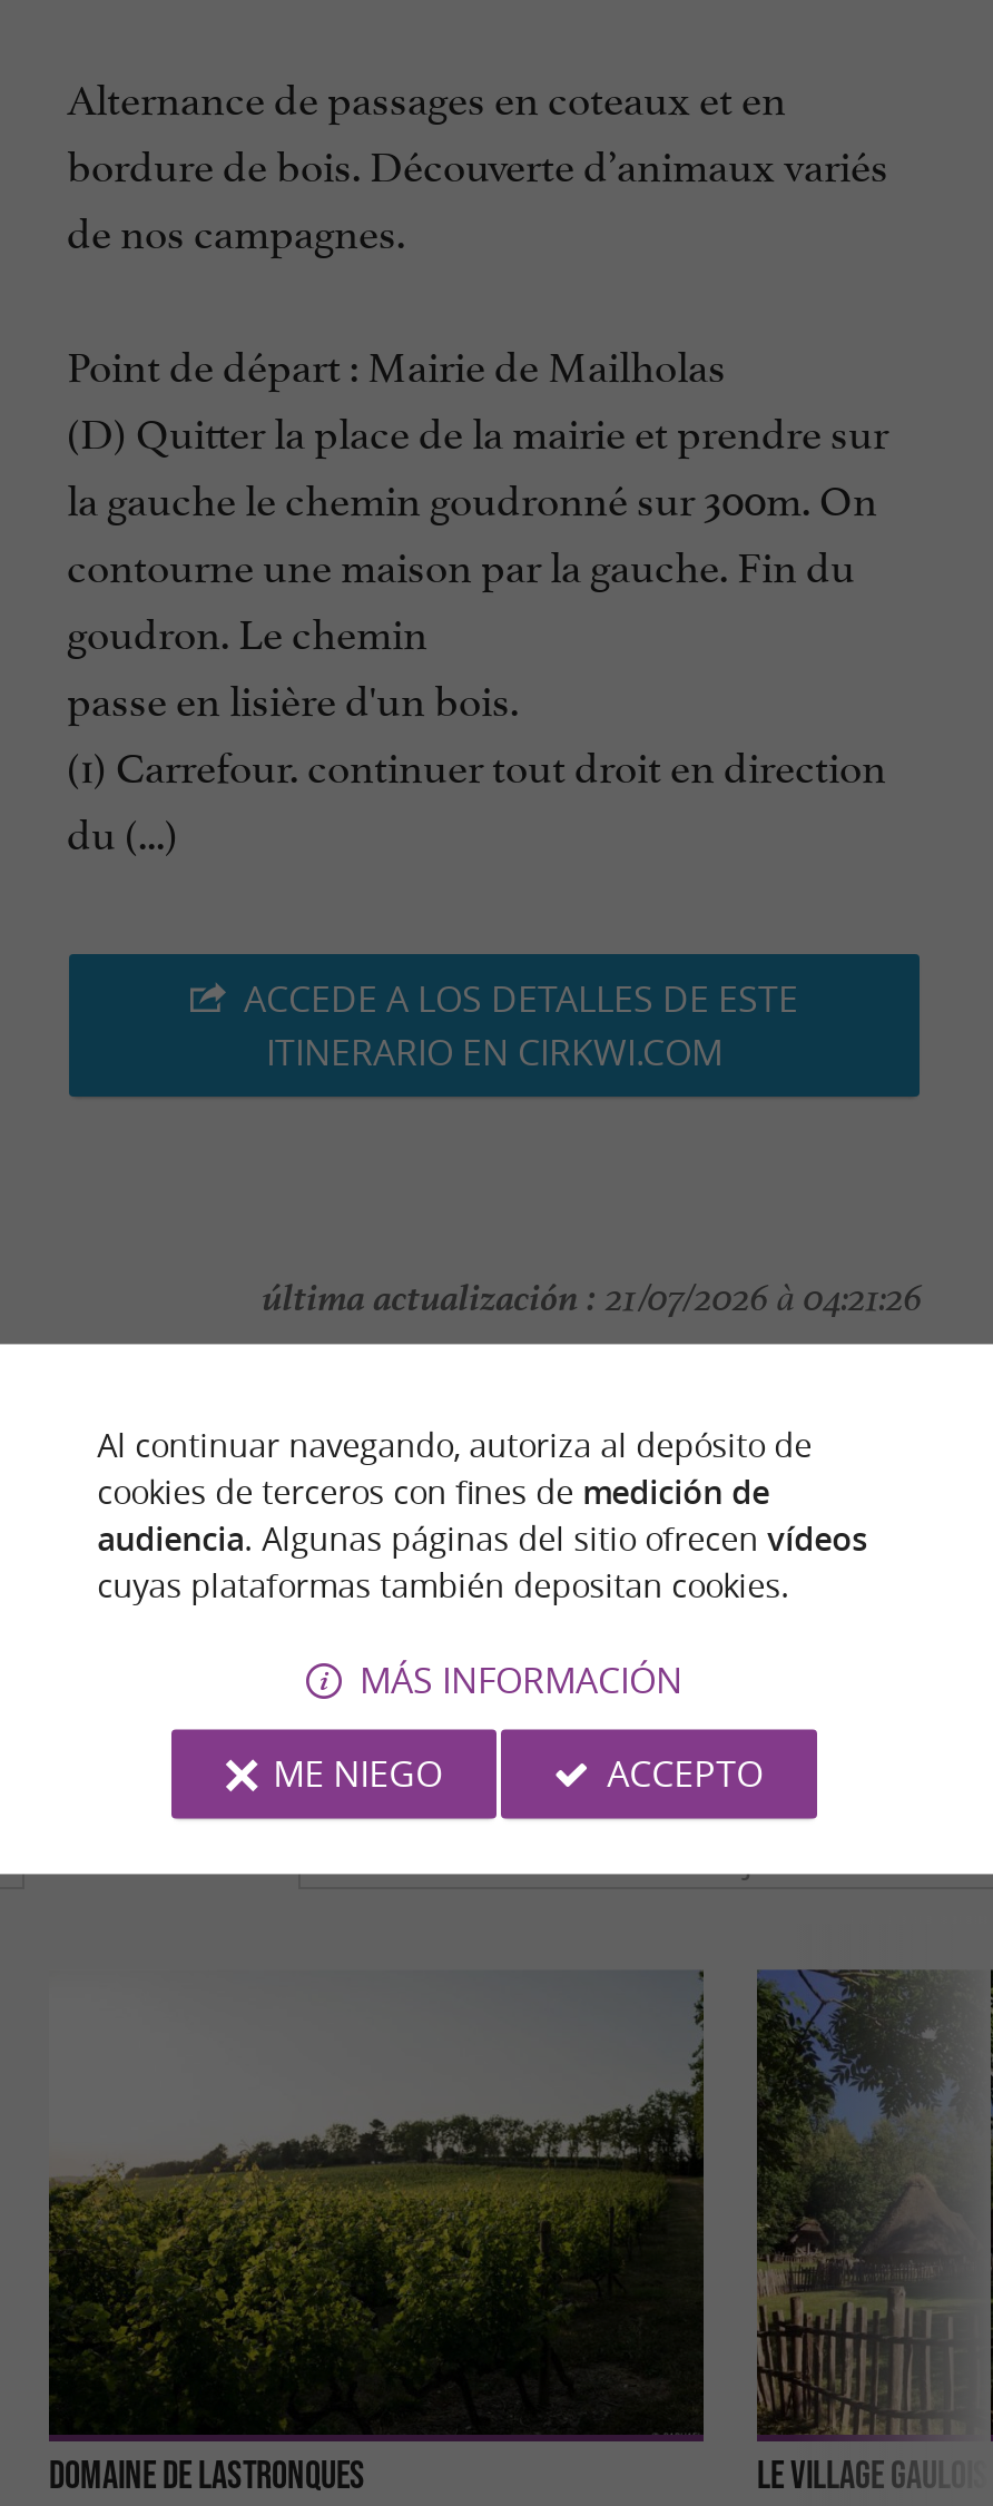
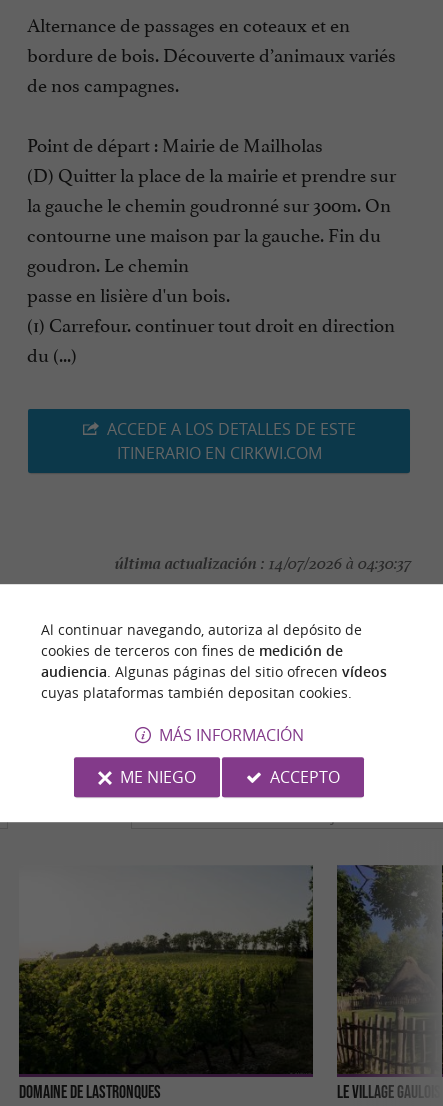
[263,1264,922,1322] última actualización : 21/07/2026 à 04:21:26 -> [115,548,411,574] última actualización : 14/07/2026 à 04:30:37

